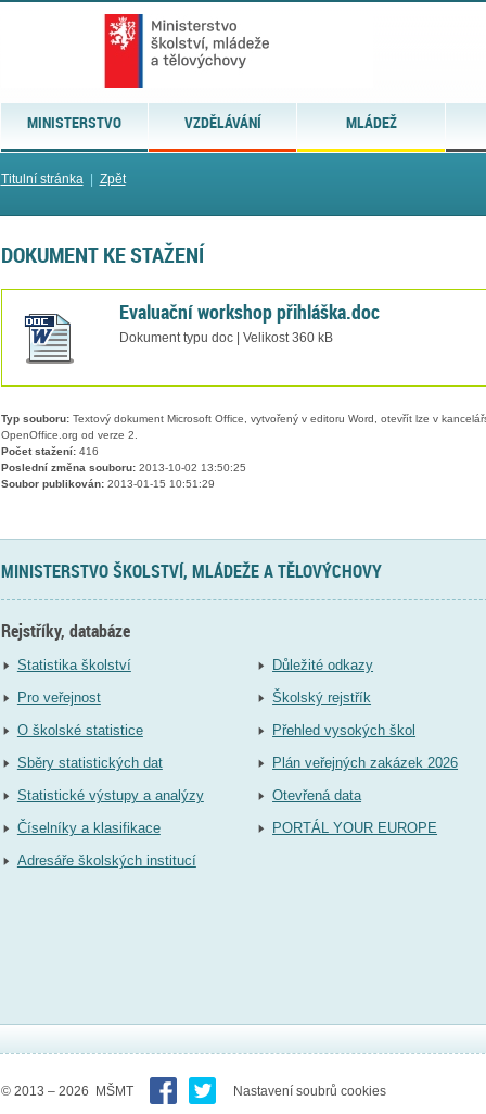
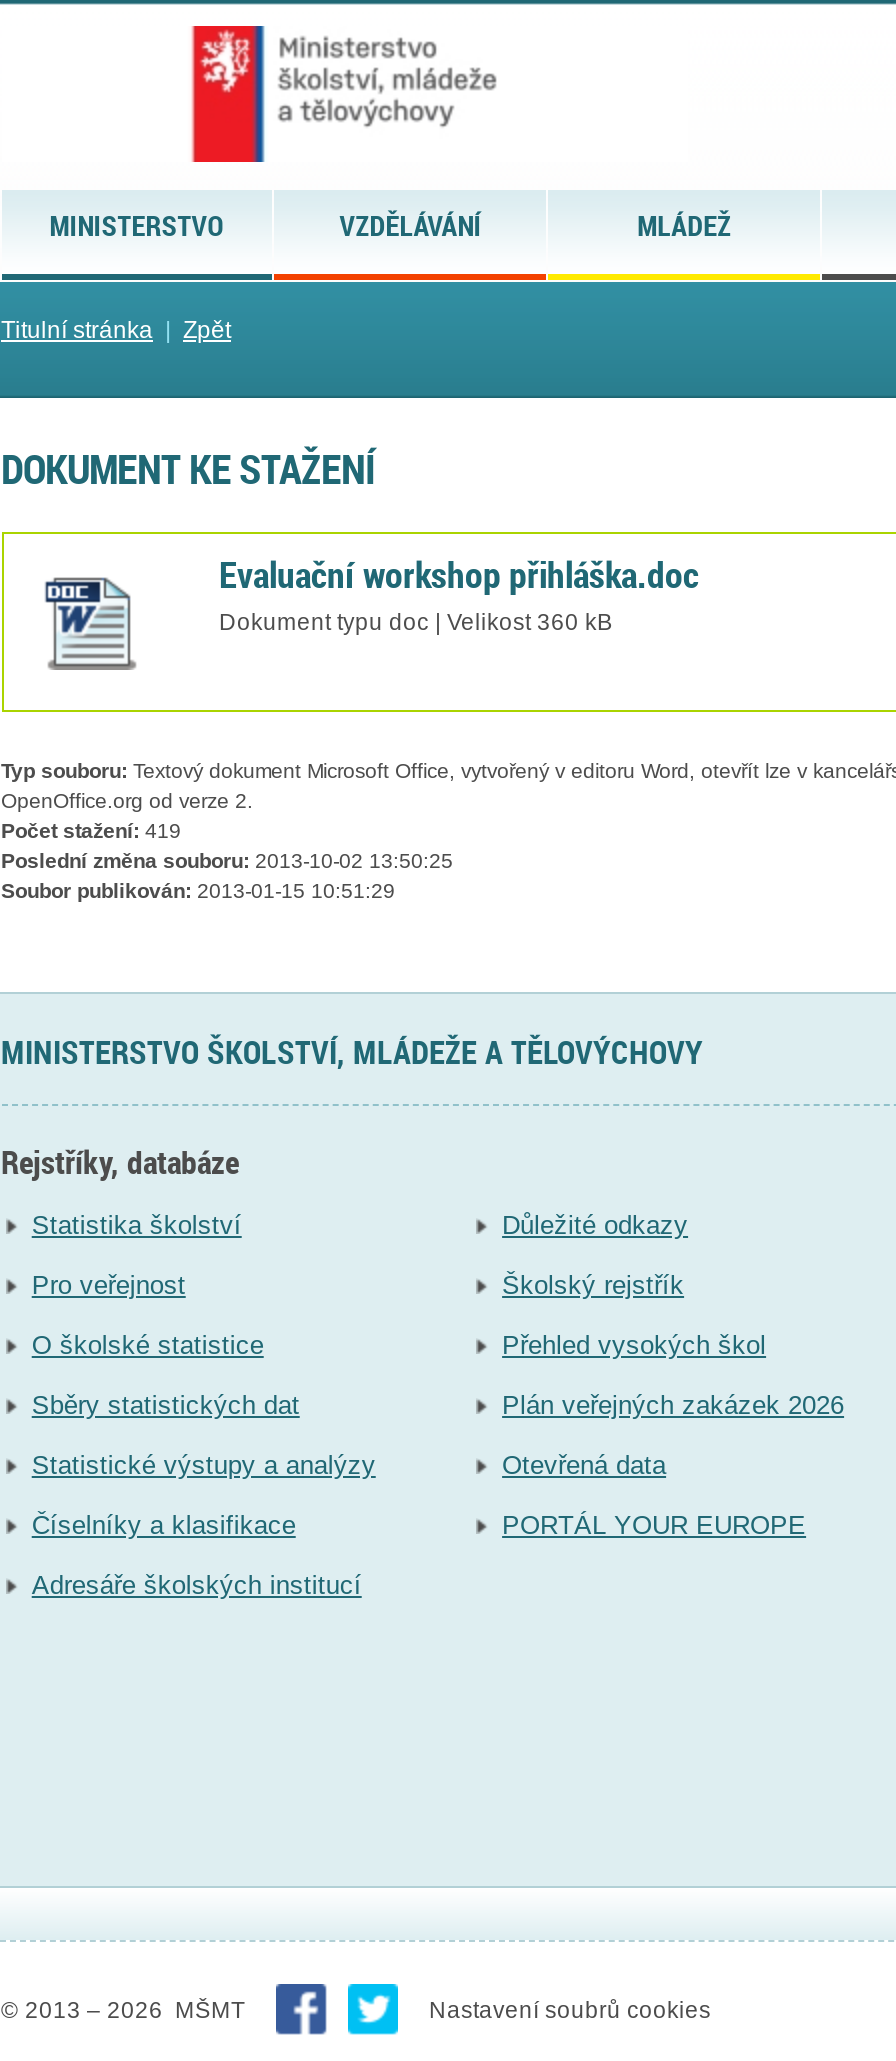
[1,446,98,458] Počet stažení: 416 -> [1,821,181,843] Počet stažení: 419

